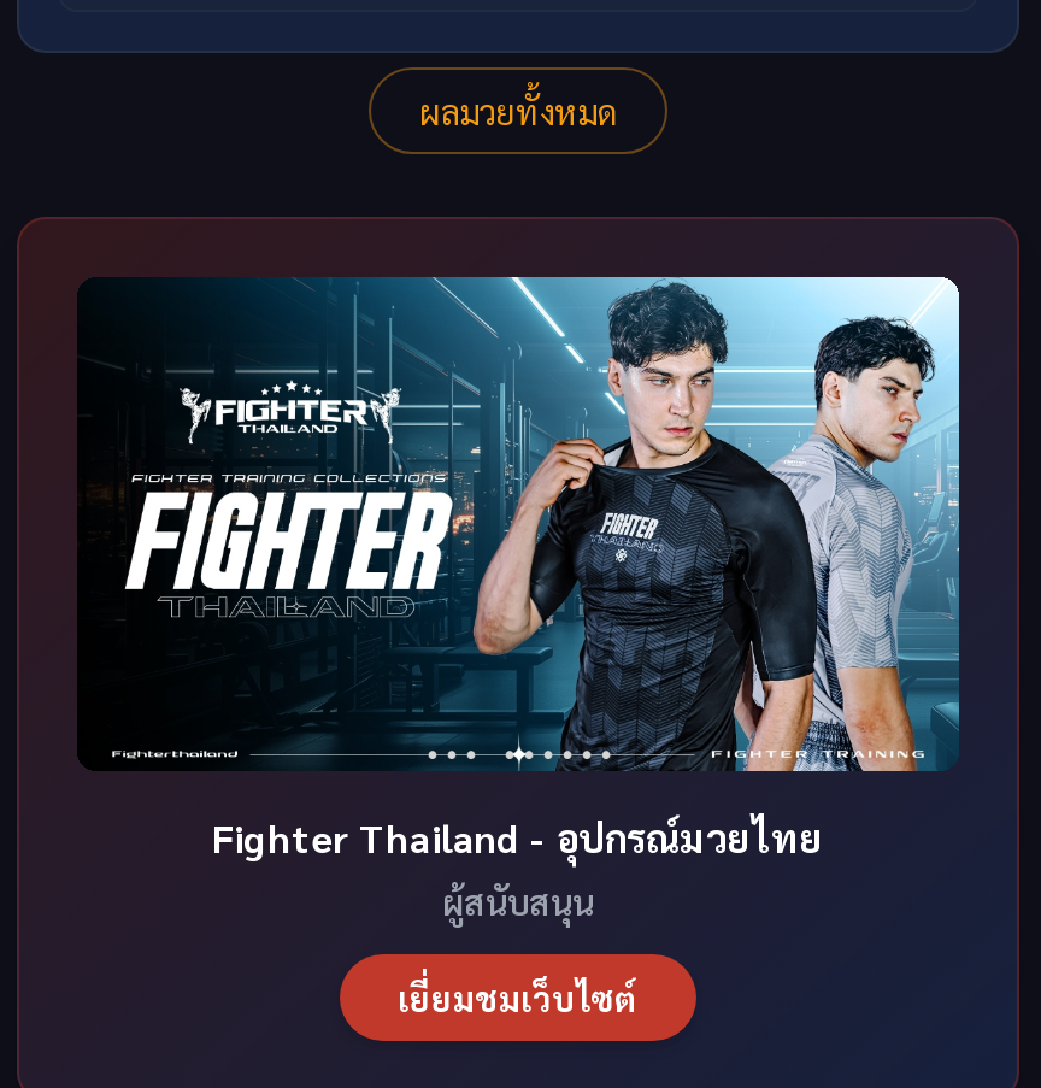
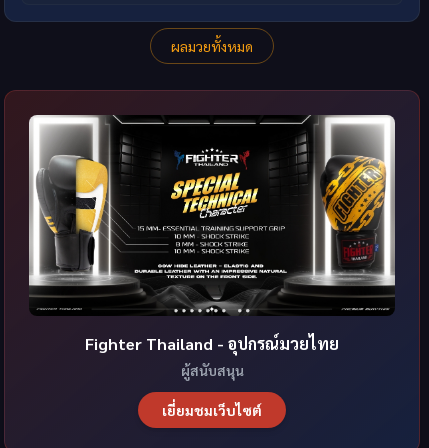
[77,275,961,774] [image] -> [28,114,396,317] [image]

